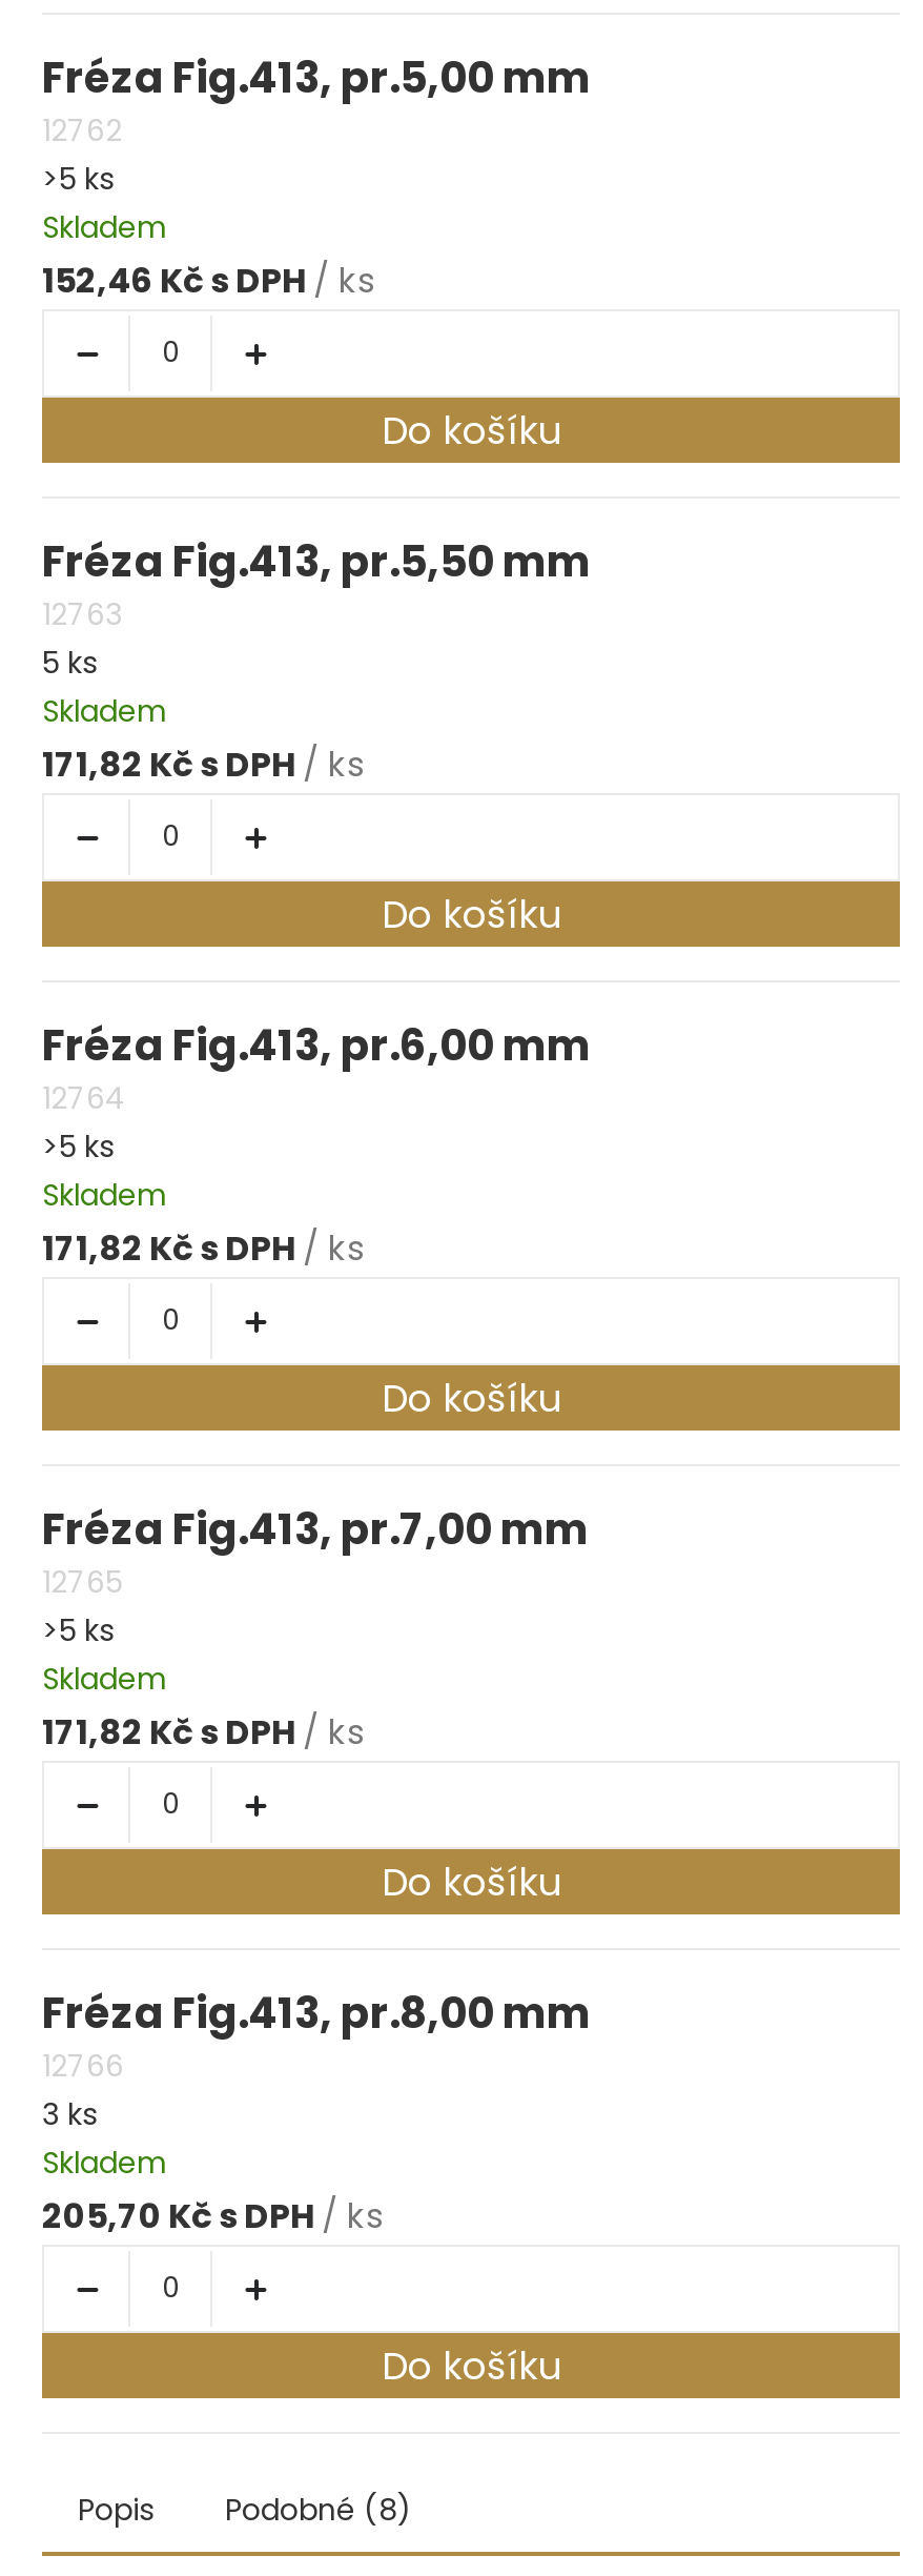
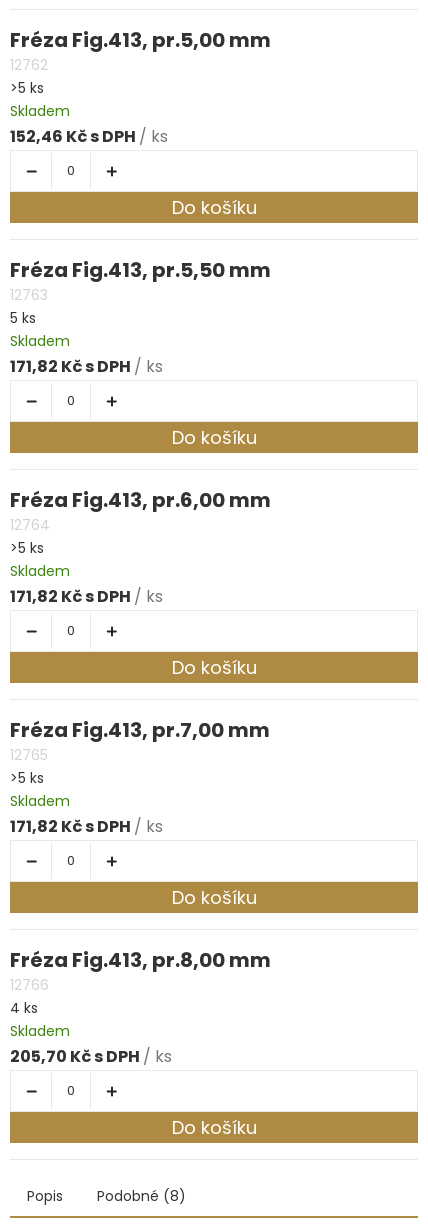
[42,2093,97,2135] 3 ks -> [10,998,38,1018] 4 ks

